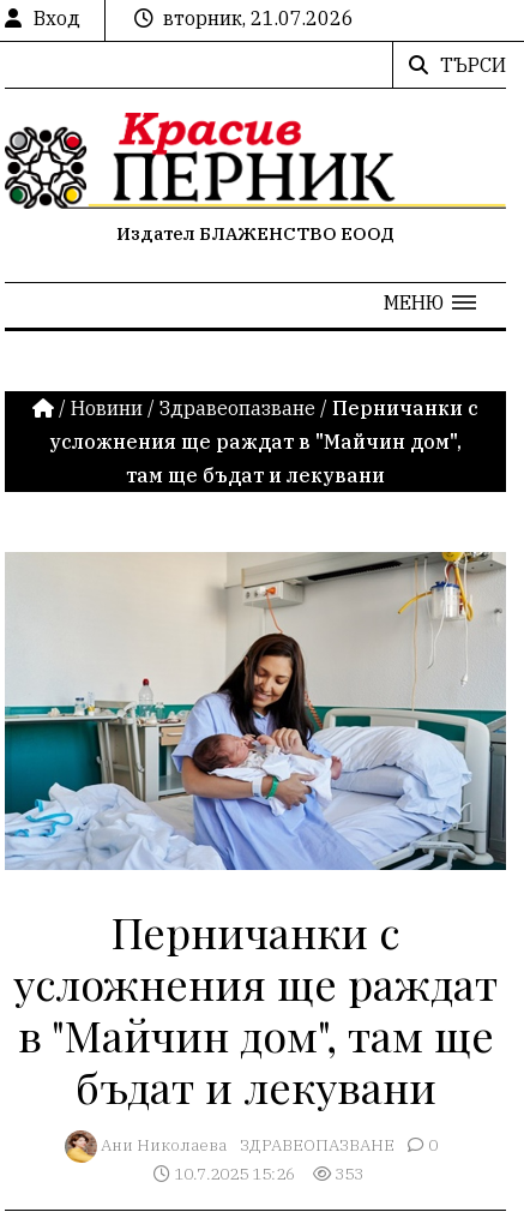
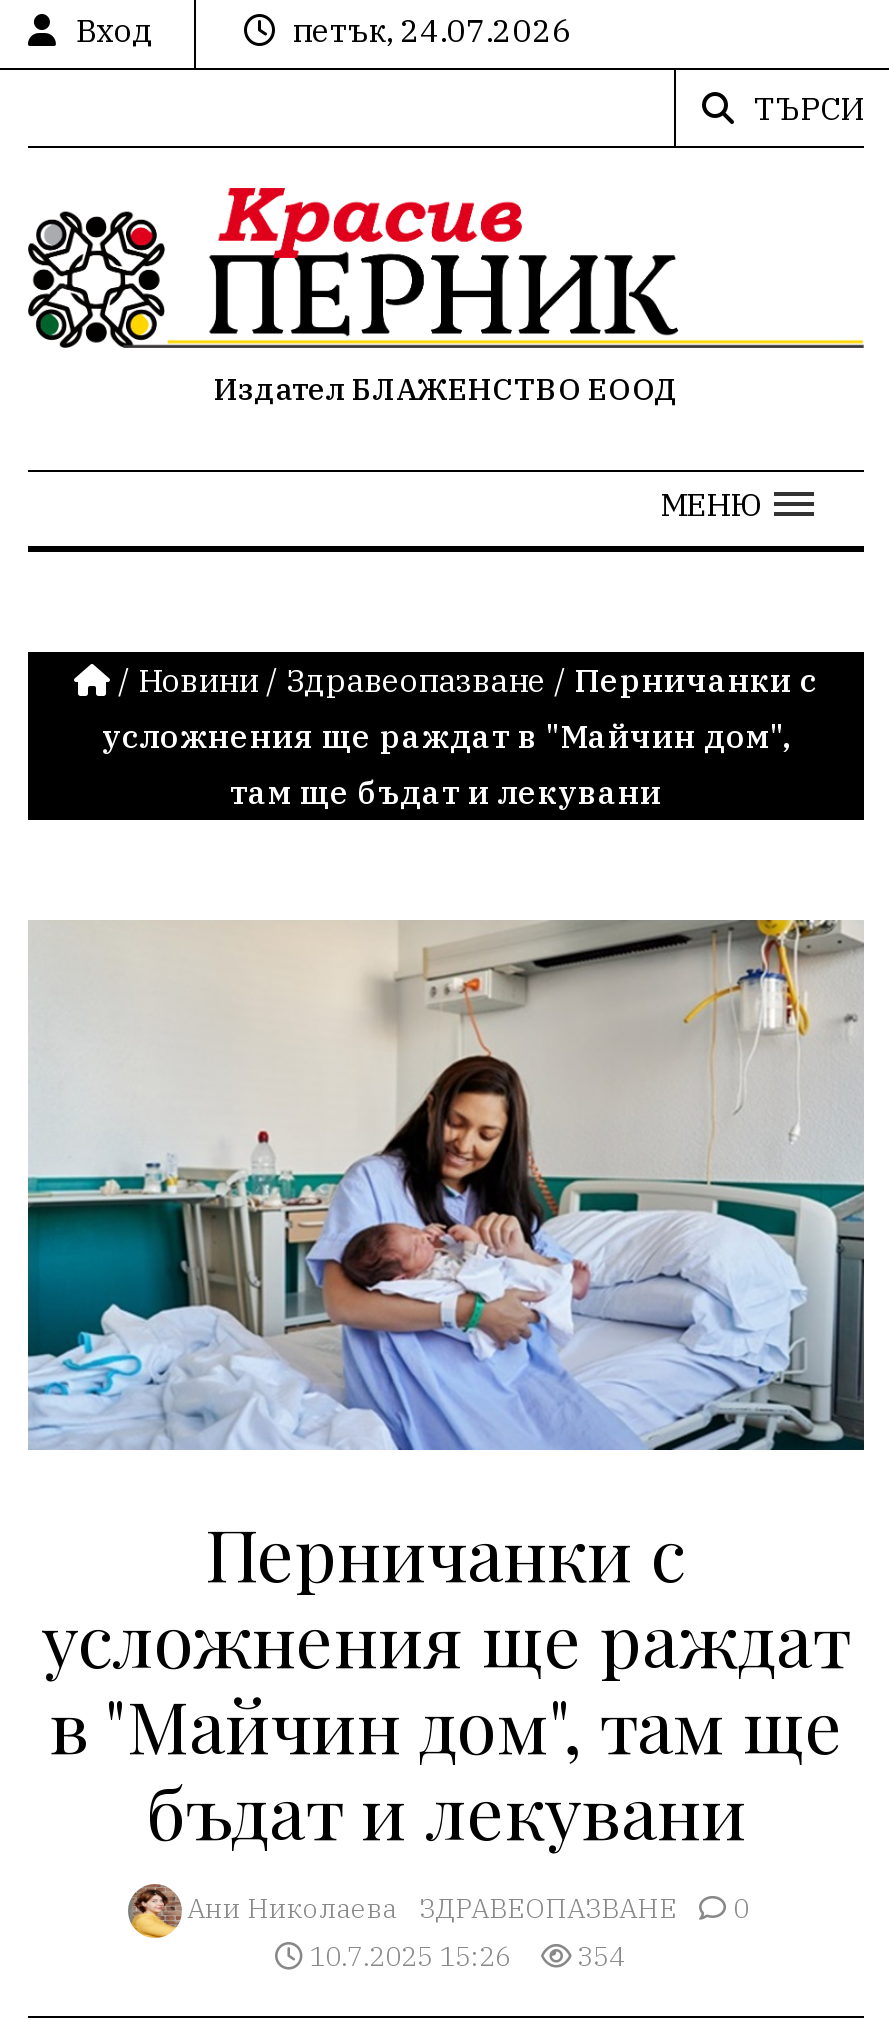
[163,6,354,30] вторник, 21.07.2026 -> [292,10,572,50] петък, 24.07.2026
[170,1163,363,1185] 10.7.2025 15:26 353 -> [303,1938,625,1974] 10.7.2025 15:26 354

